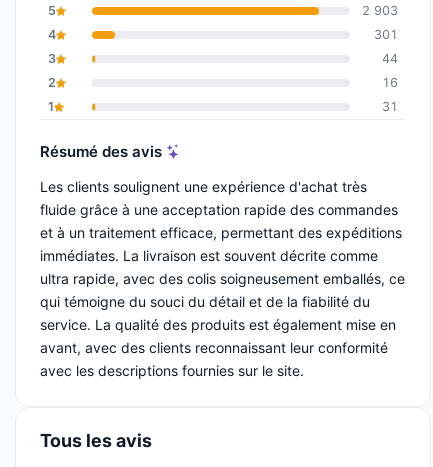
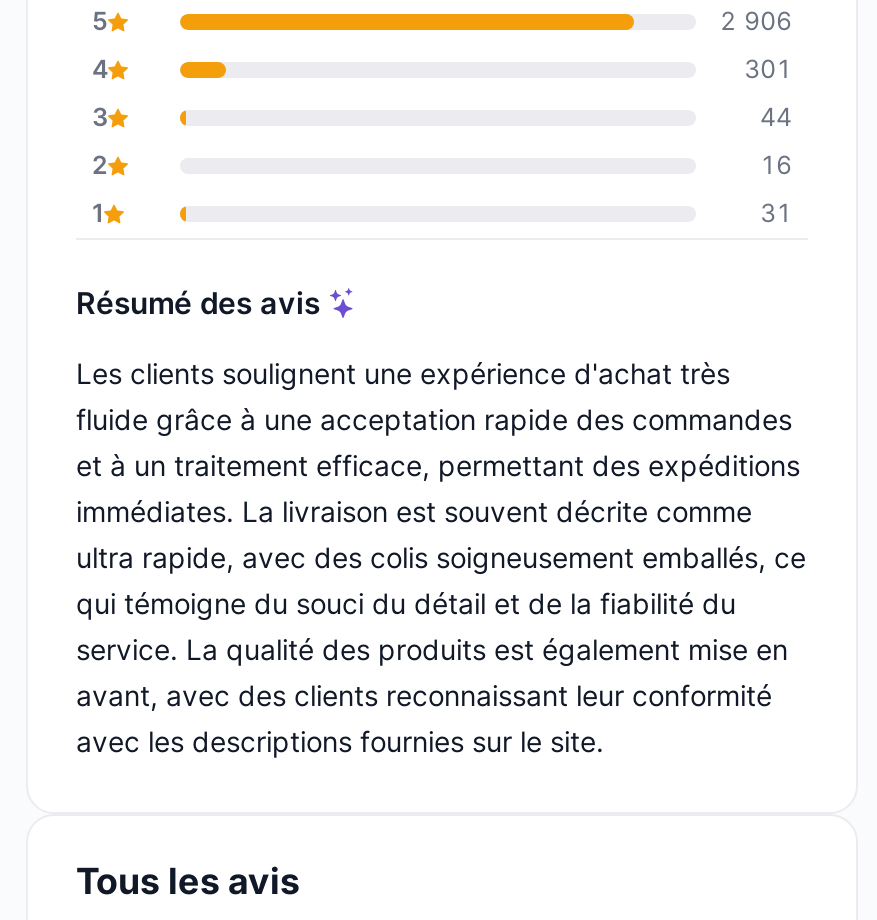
[362,3,398,18] 2 903 -> [720,6,792,36] 2 906

